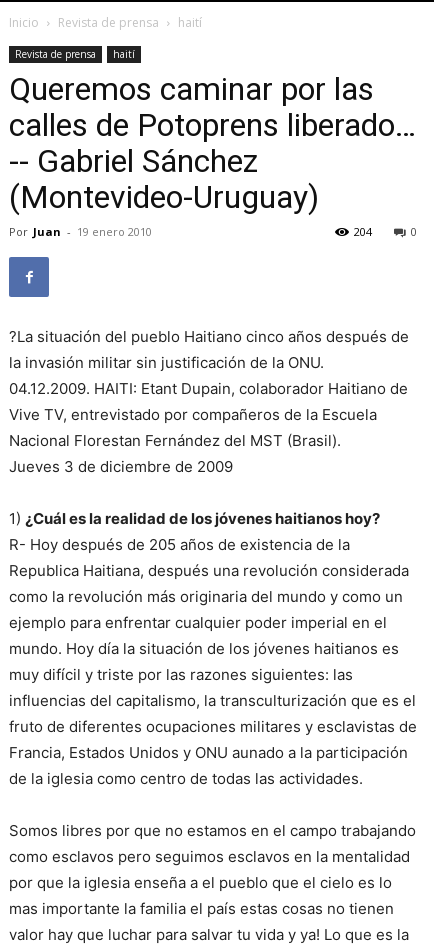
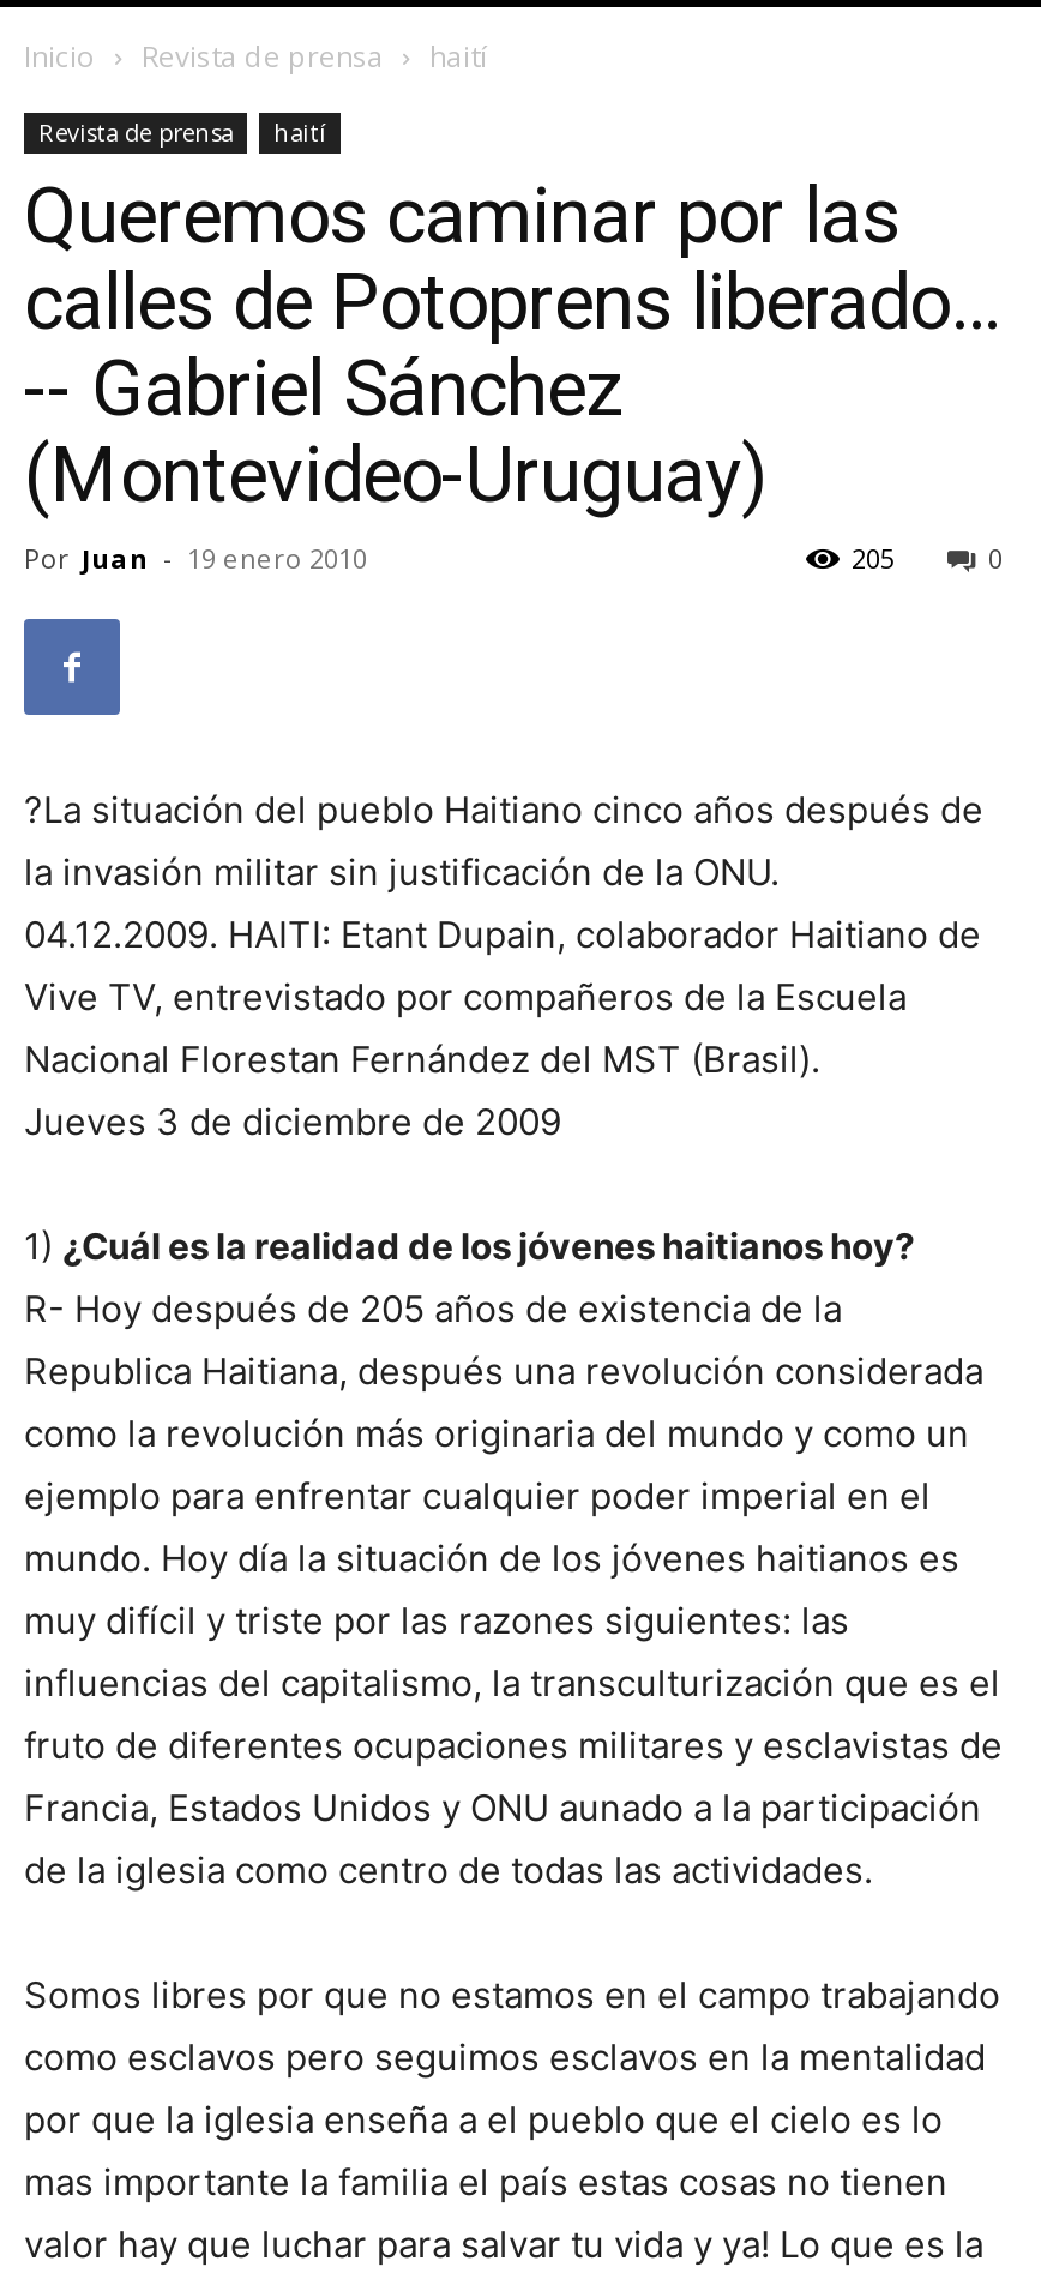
[354,224,372,239] 204 -> [852,541,895,577] 205

